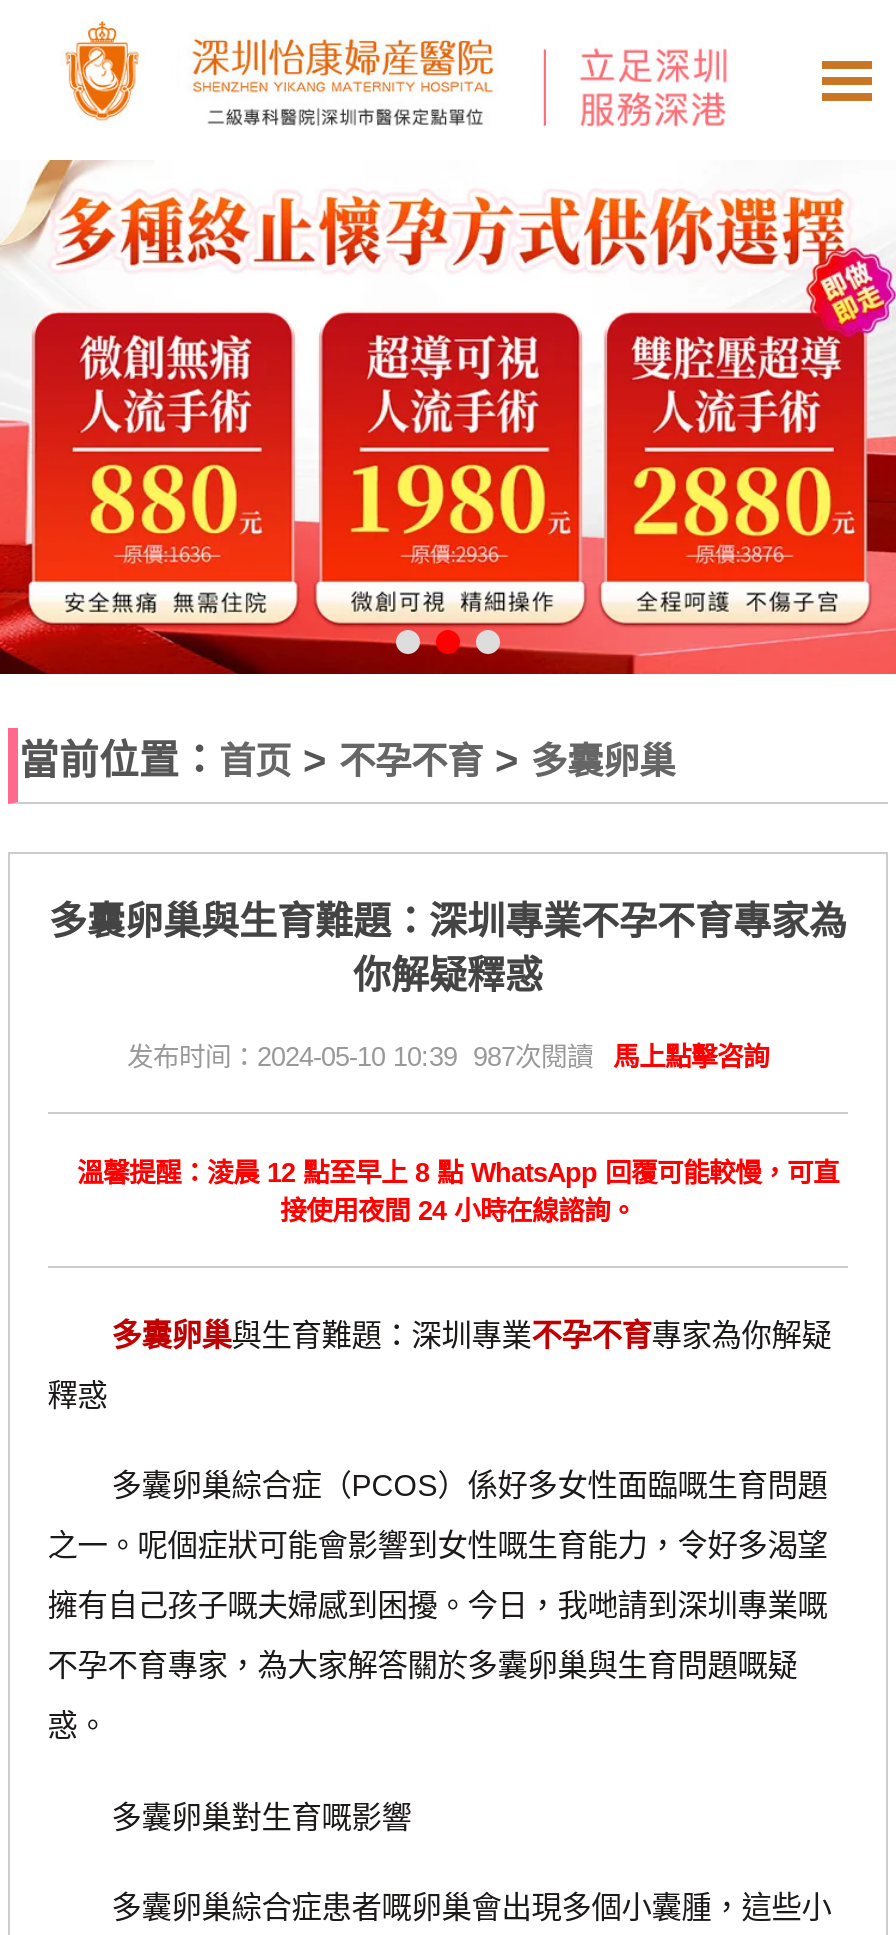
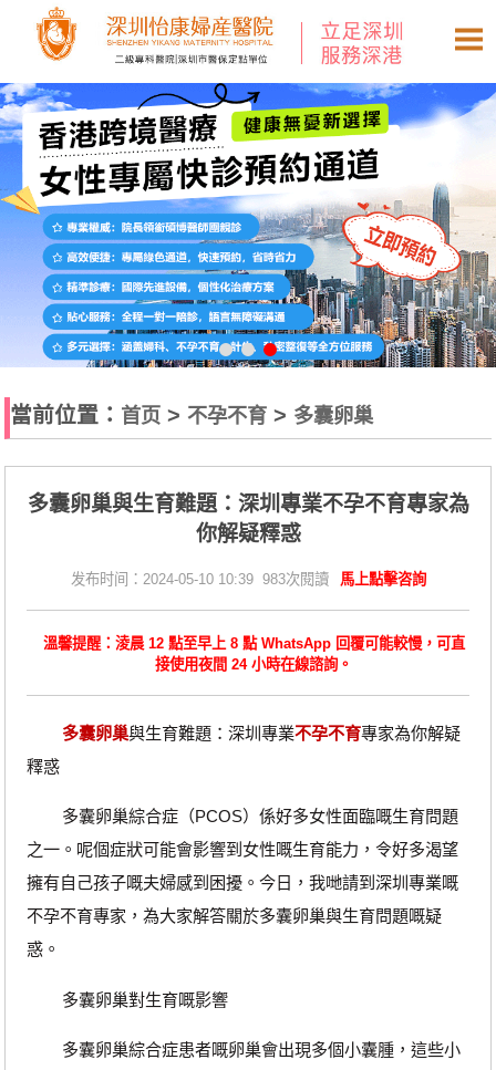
[6,158,890,676] [image] -> [3,82,493,368] [image]
[127,1042,593,1072] 发布时间：2024-05-10 10:39 987次閱讀 -> [70,571,328,588] 发布时间：2024-05-10 10:39 983次閱讀

